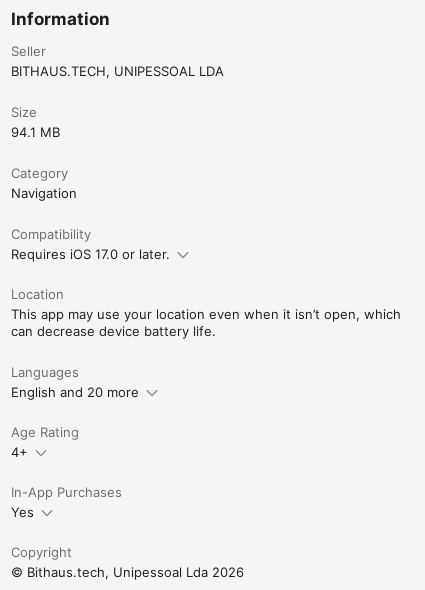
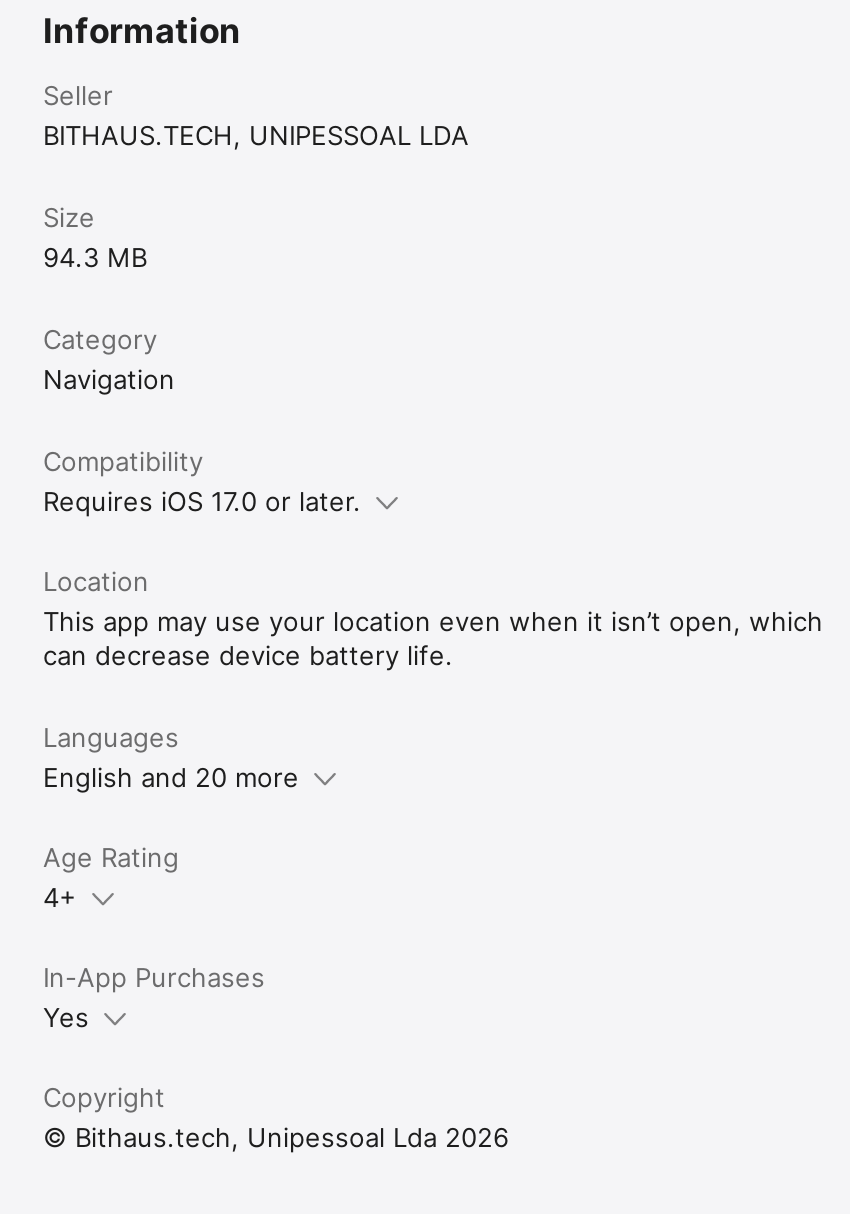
[11,124,60,140] 94.1 MB -> [43,241,147,273] 94.3 MB

